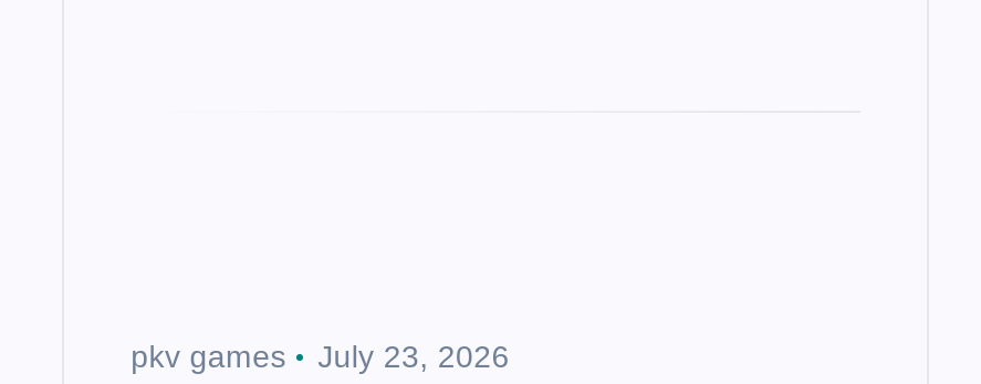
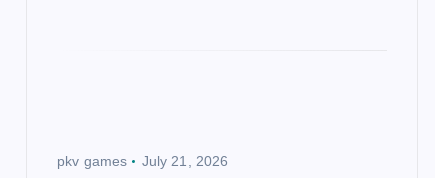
[131,339,510,374] pkv games July 23, 2026 -> [57,153,228,169] pkv games July 21, 2026

